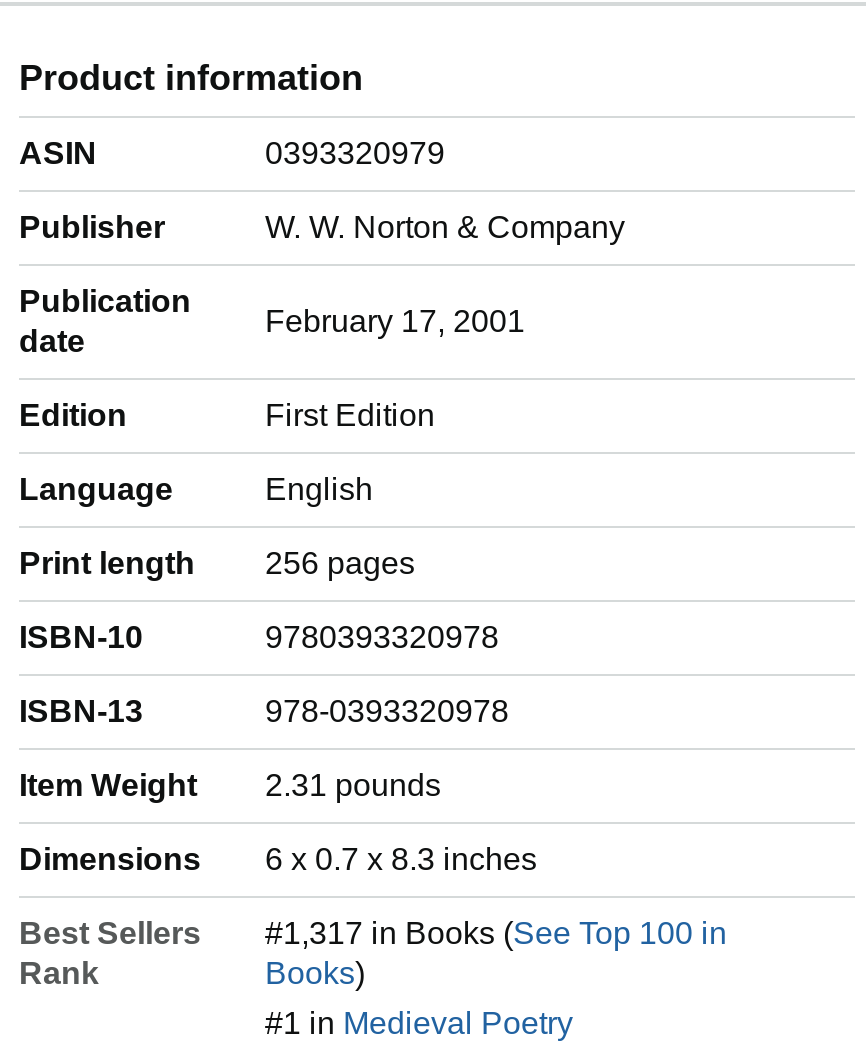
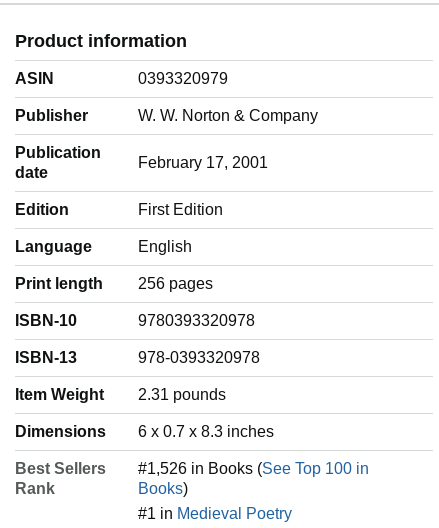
[265,916,727,950] #1,317 in Books (See Top 100 in -> [138,460,369,477] #1,526 in Books (See Top 100 in

